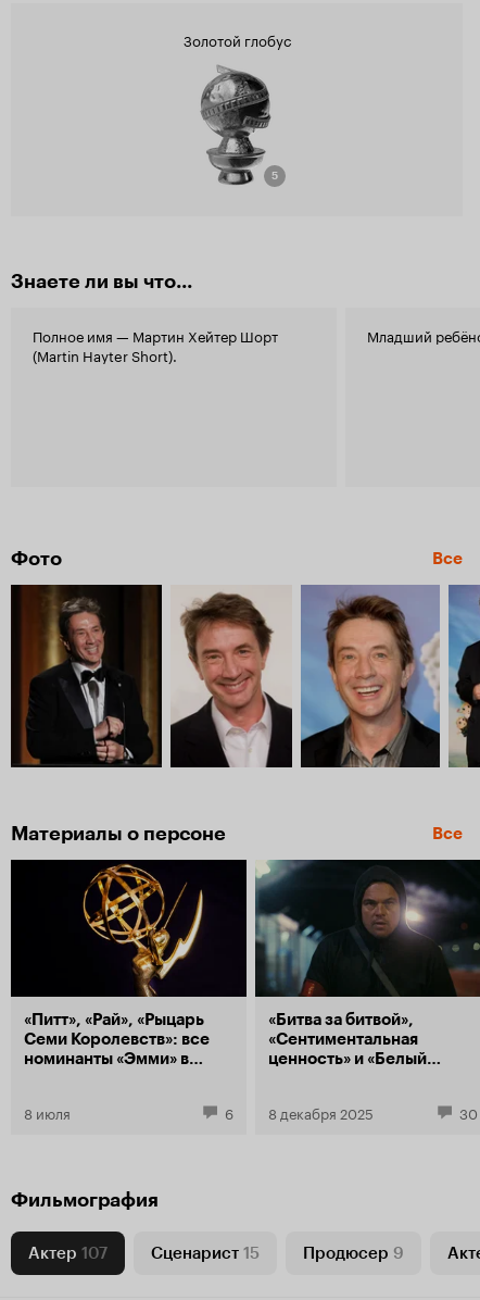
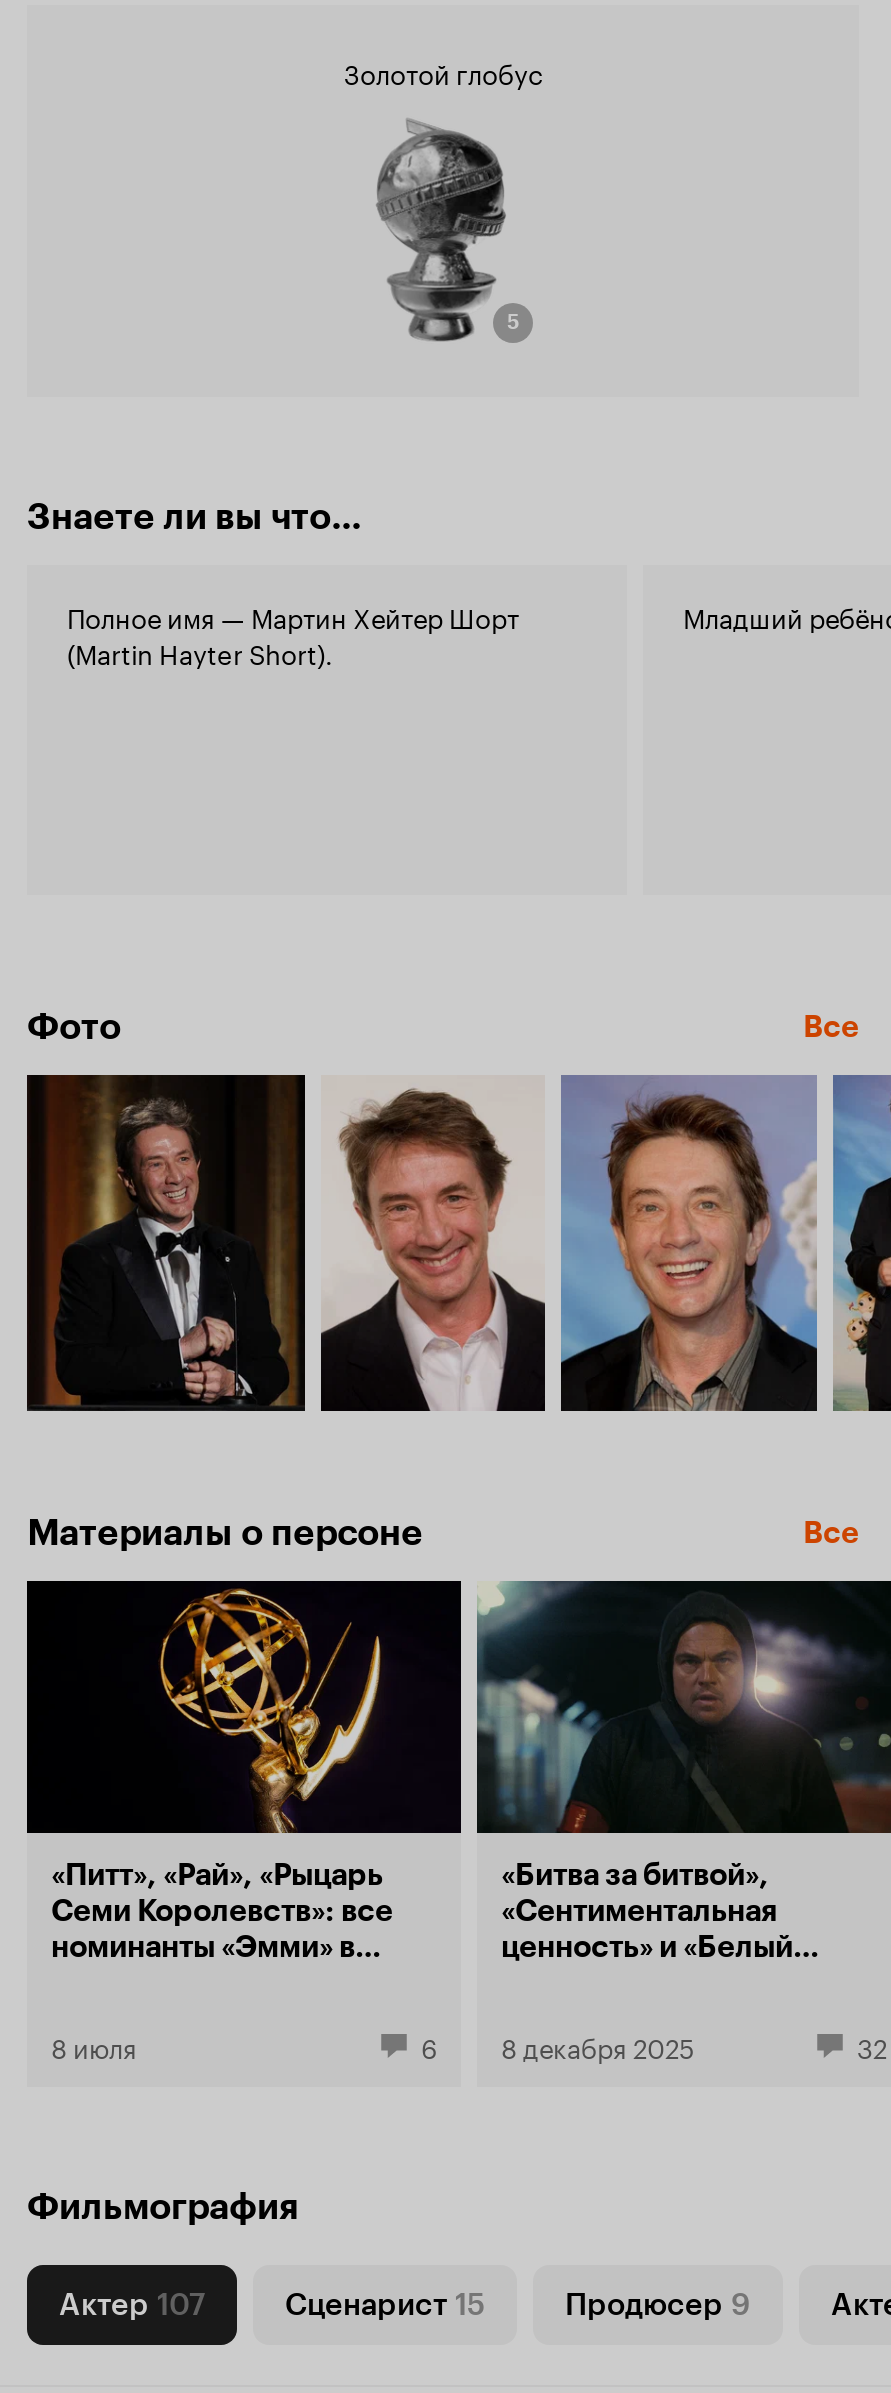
[459,1101,478,1123] 30 -> [857,2026,887,2066] 32

